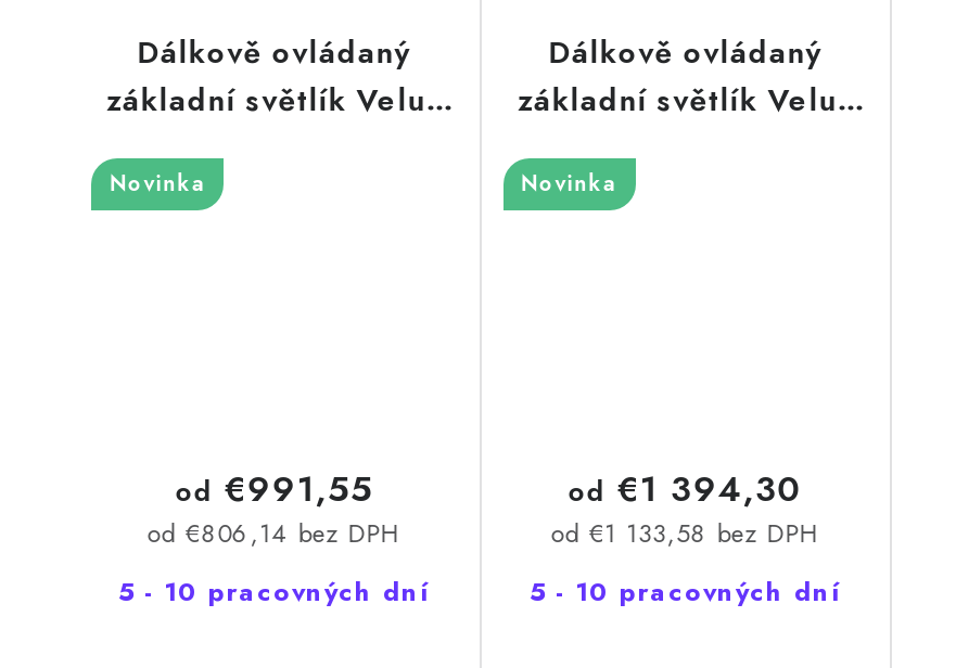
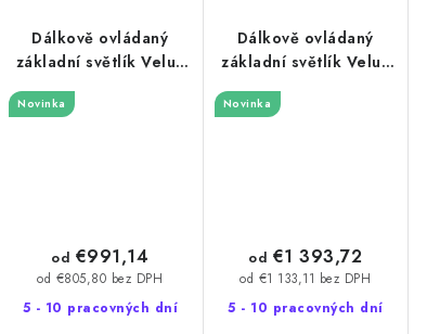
[175,463,373,513] od €991,55 -> [51,244,149,269] od €991,14
[568,463,803,513] od €1 394,30 -> [248,244,362,269] od €1 393,72
[147,516,401,550] od €806,14 bez DPH -> [37,270,163,287] od €805,80 bez DPH
[551,516,820,550] od €1 133,58 bez DPH -> [240,270,371,287] od €1 133,11 bez DPH

